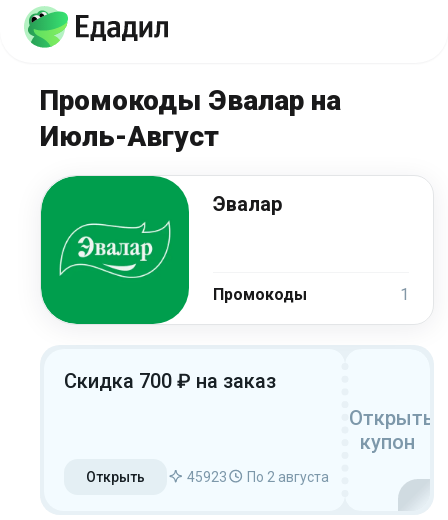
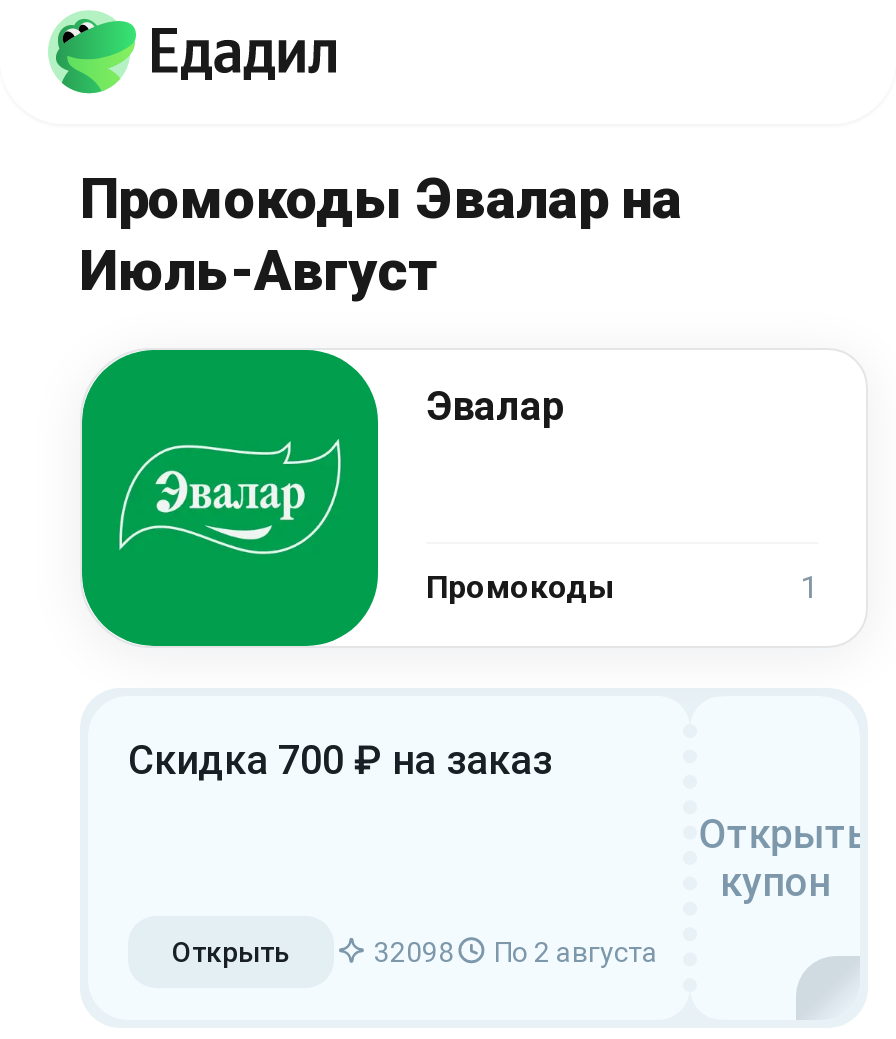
[187,469,329,485] 45923 По 2 августа -> [374,936,658,968] 32098 По 2 августа

